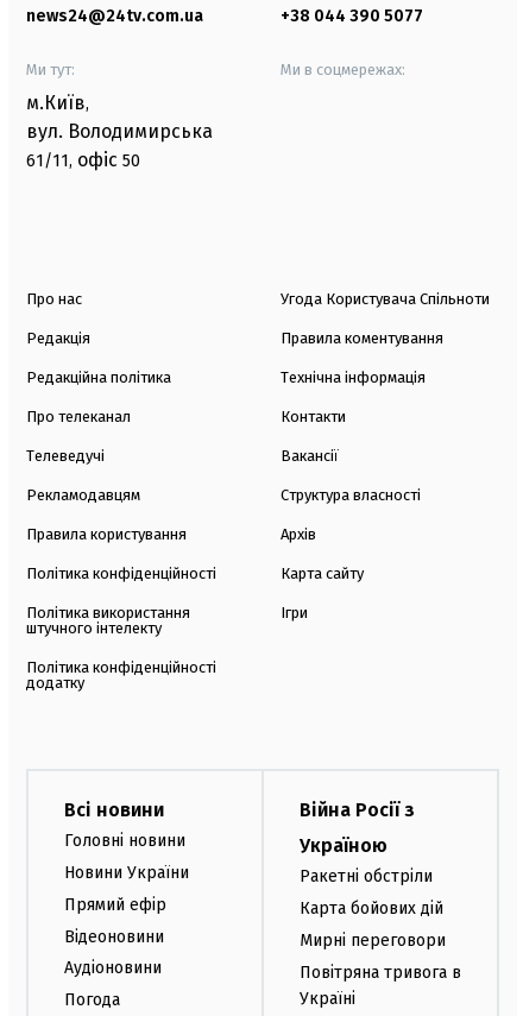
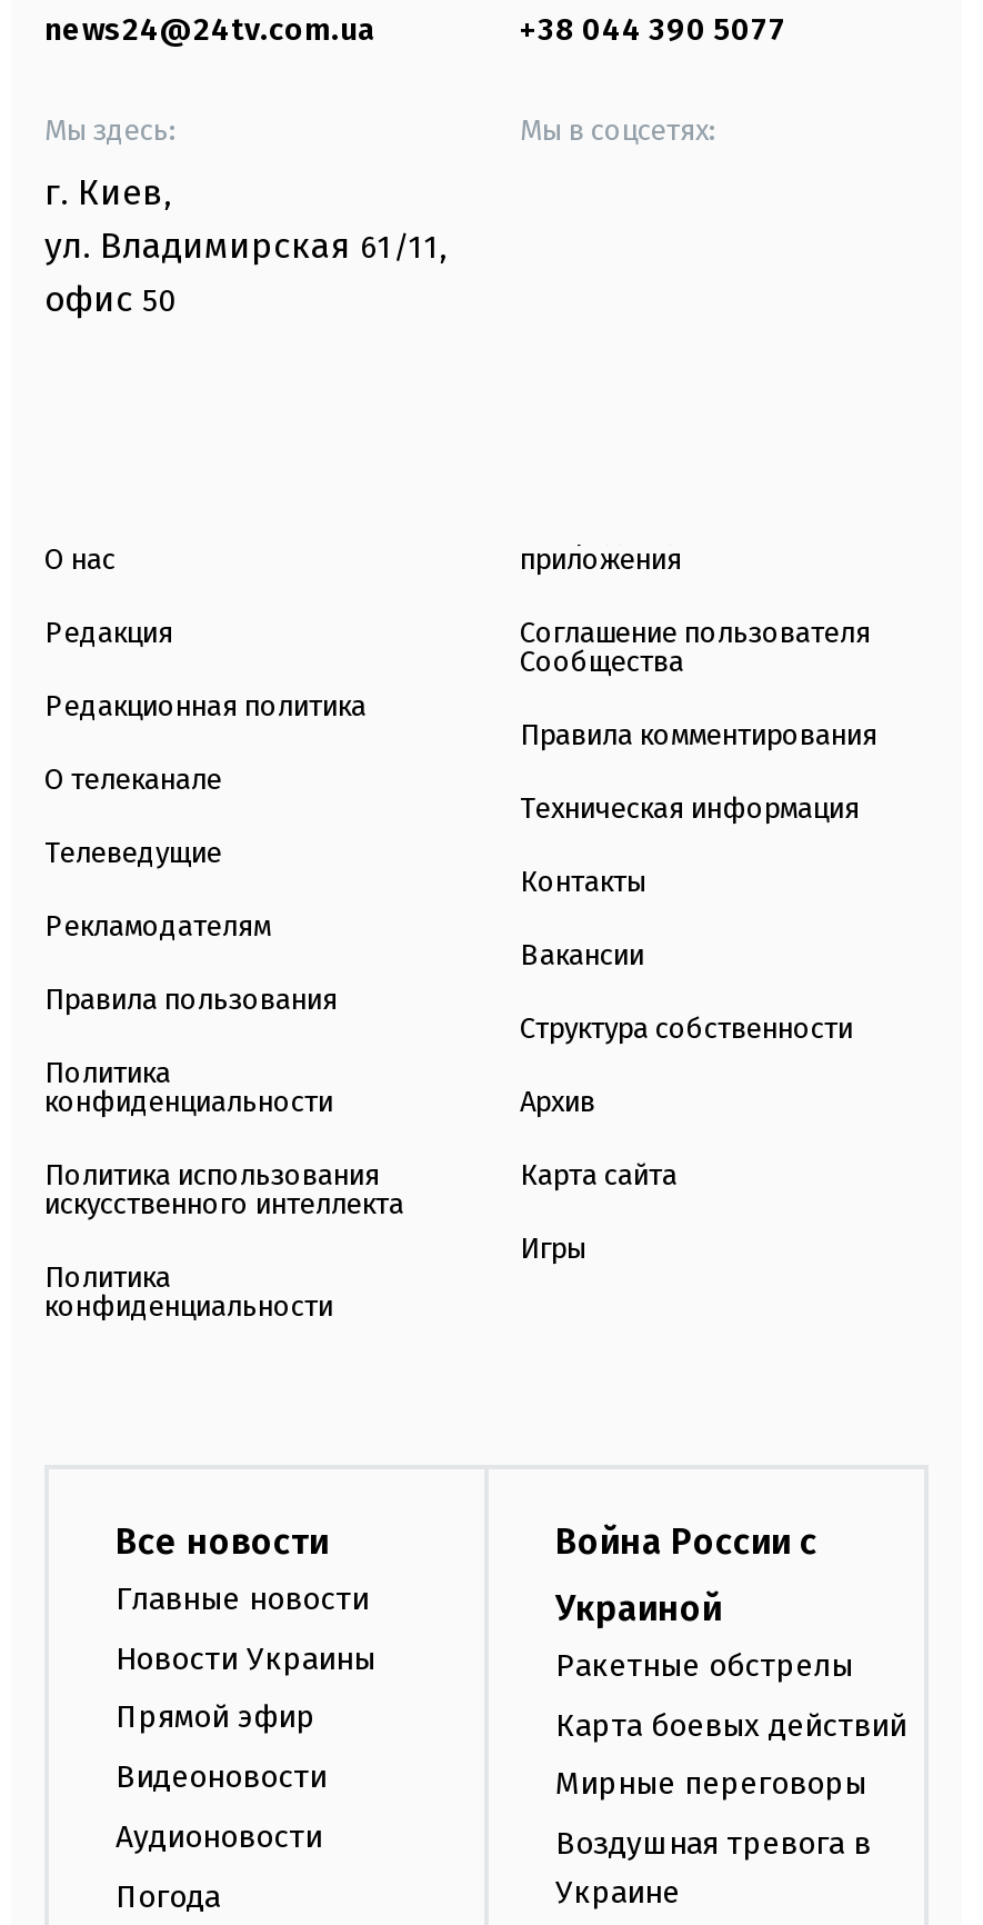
[26,61,213,171] Ми тут: | м.Київ, | вул. Володимирська | 61/11, офіс 50 -> [44,112,447,319] Мы здесь: | г. Киев, | ул. Владимирская 61/11, | офис 50
[281,61,405,79] Ми в соцмережах: -> [520,112,715,146] Мы в соцсетях:
[26,290,216,692] Про нас | Редакція | Редакційна політика | Про телеканал | Телеведучі | Рекламодавцям | Правила користування | Політика конфіденційності | Політика використання | штучного інтелекту | Політика конфіденційності | додатку -> [44,541,404,1322] О нас | Редакция | Редакционная политика | О телеканале | Телеведущие | Рекламодателям | Правила пользования | Политика | конфиденциальности | Политика использования | искусственного интеллекта | Политика | конфиденциальности
[281,290,490,622] Угода Користувача Спільноти | Правила коментування | Технічна інформація | Контакти | Вакансії | Структура власності | Архів | Карта сайту | Ігри -> [520,541,877,1264] приложения | Соглашение пользователя | Сообщества | Правила комментирования | Техническая информация | Контакты | Вакансии | Структура собственности | Архив | Карта сайта | Игры
[64,799,189,978] Всі новини | Головні новини | Новини України | Прямий ефір | Відеоновини | Аудіоновини -> [116,1520,375,1856] Все новости | Главные новости | Новости Украины | Прямой эфир | Видеоновости | Аудионовости
[300,799,415,821] Війна Росії з -> [555,1520,818,1562] Война России с
[300,834,433,887] Україною | Ракетні обстріли -> [555,1586,853,1684] Украиной | Ракетные обстрелы
[300,898,443,918] Карта бойових дій -> [555,1706,906,1744] Карта боевых действий
[300,930,446,950] Мирні переговори -> [555,1765,866,1803] Мирные переговоры
[300,962,461,1008] Повітряна тривога в | Україні -> [555,1825,871,1912] Воздушная тревога в | Украине

